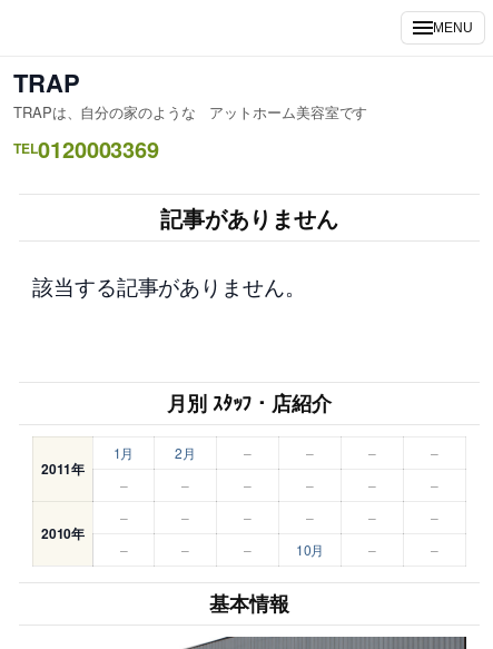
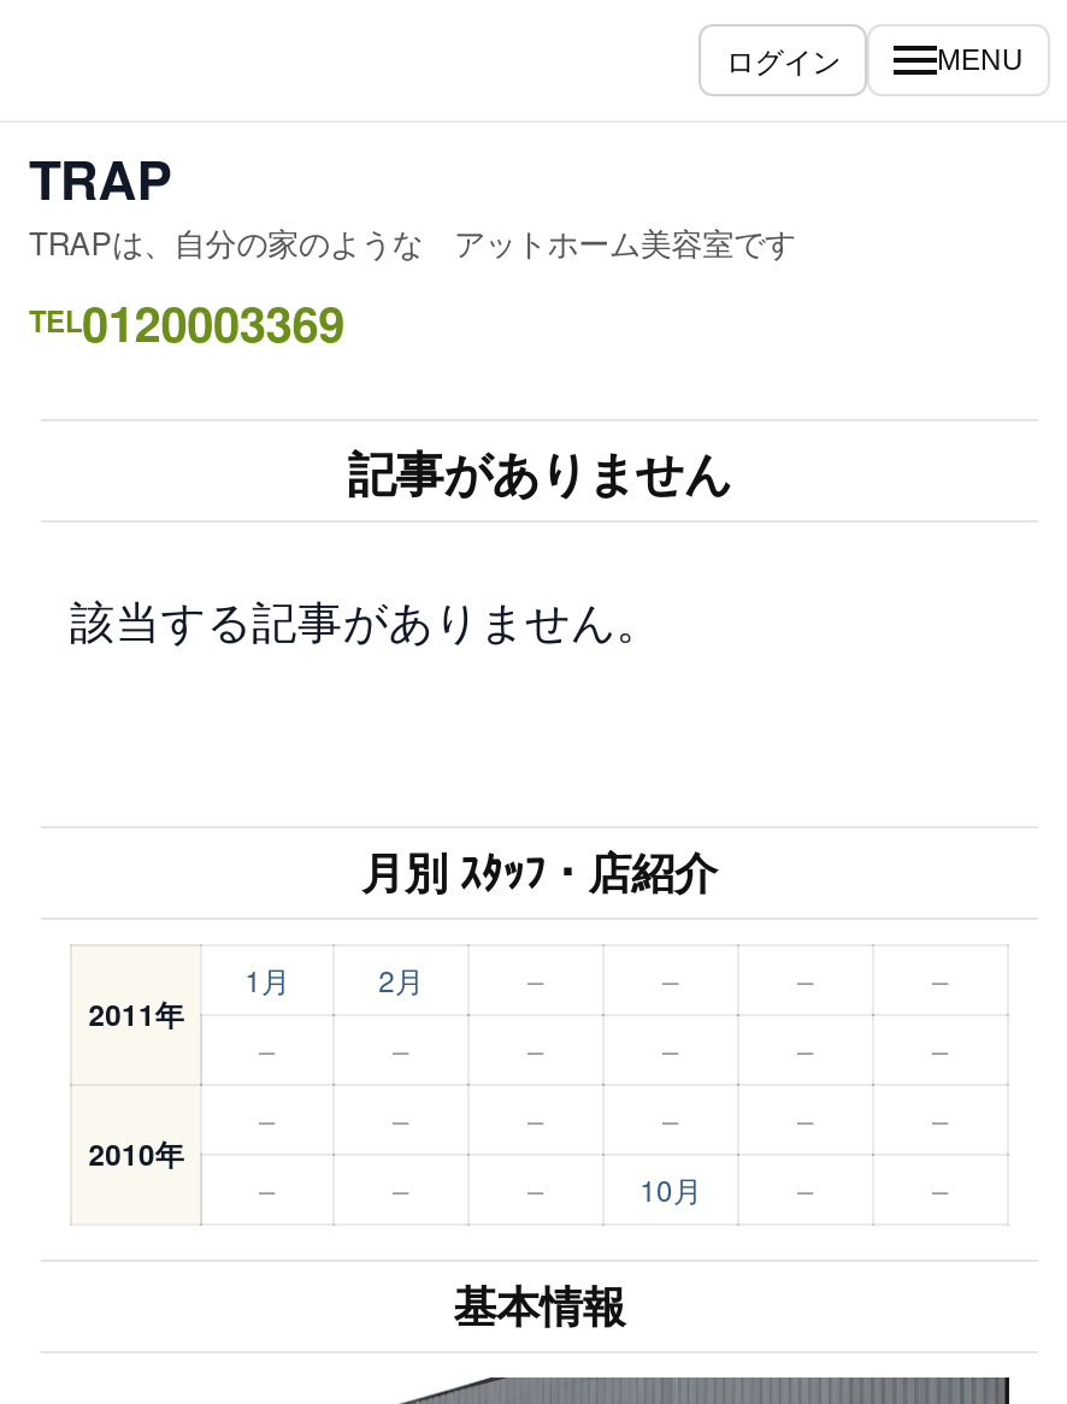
none -> [726,39,841,79] ログイン

